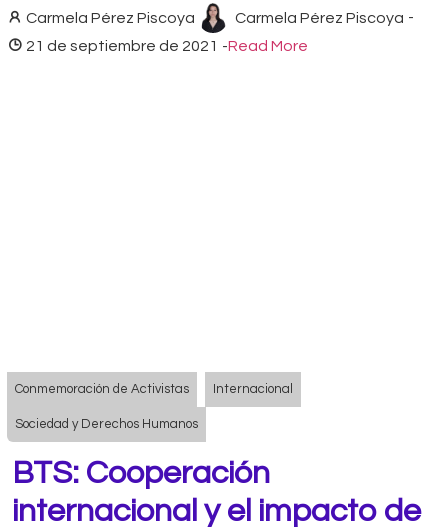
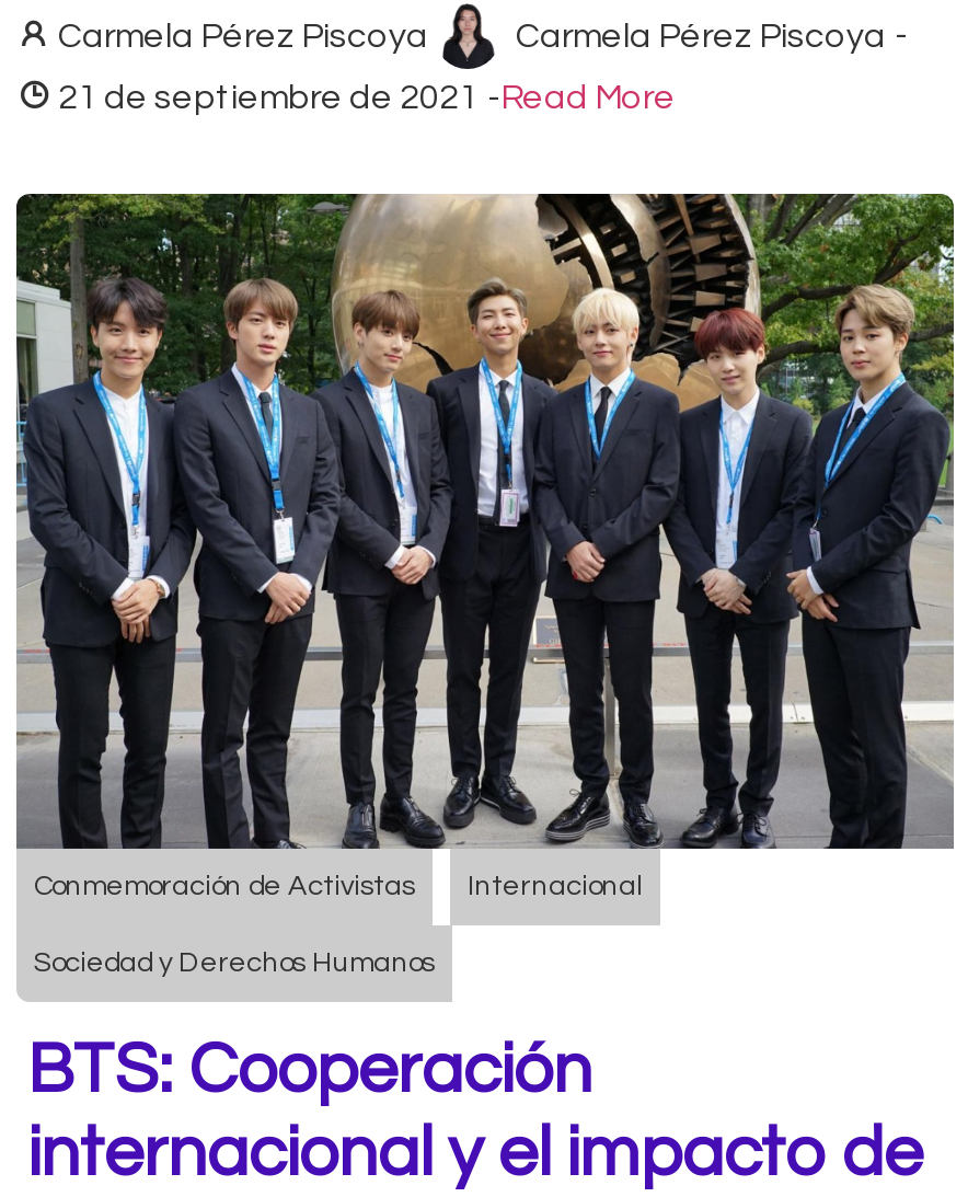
none -> [14,192,956,851] [image]

